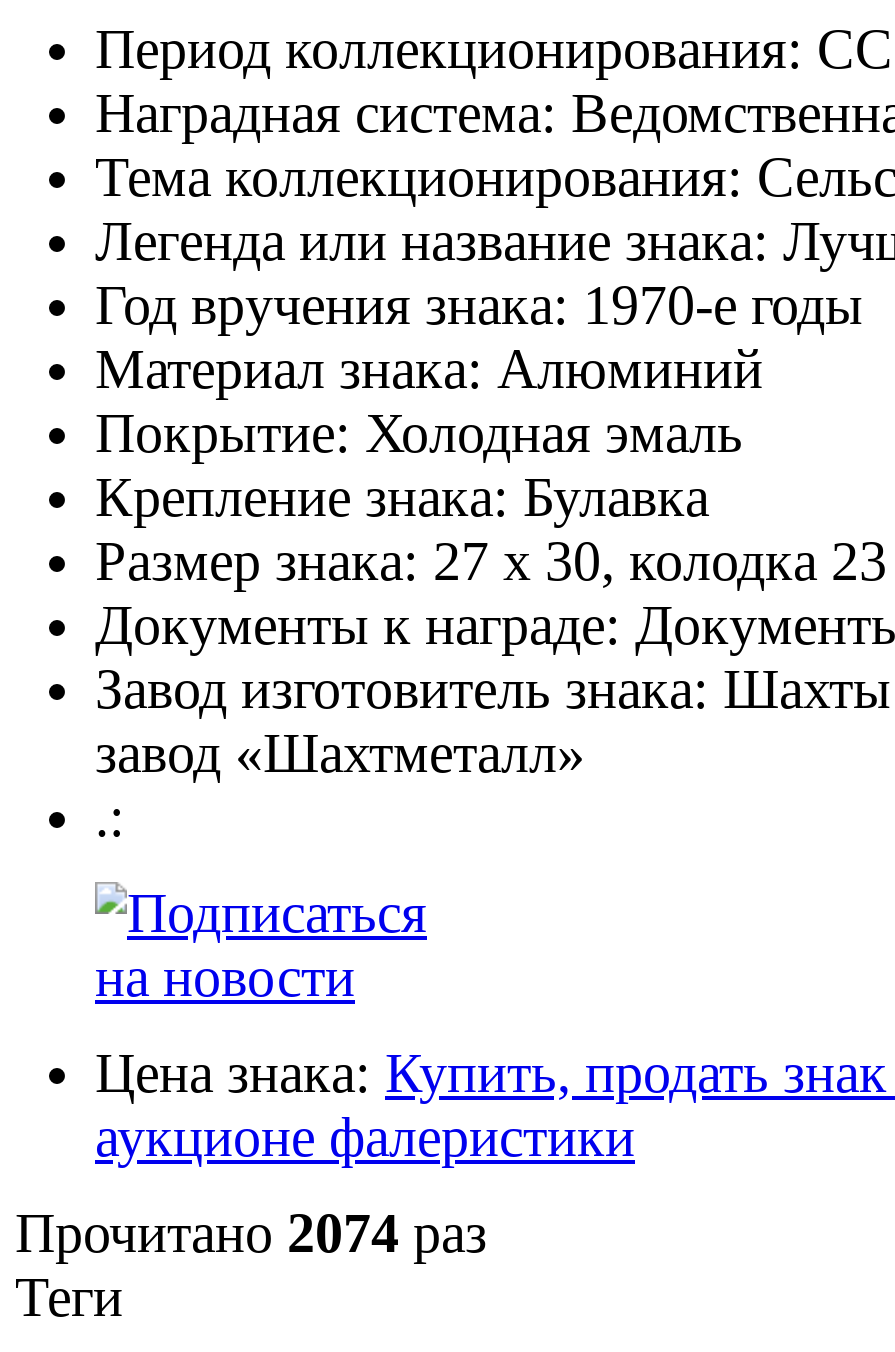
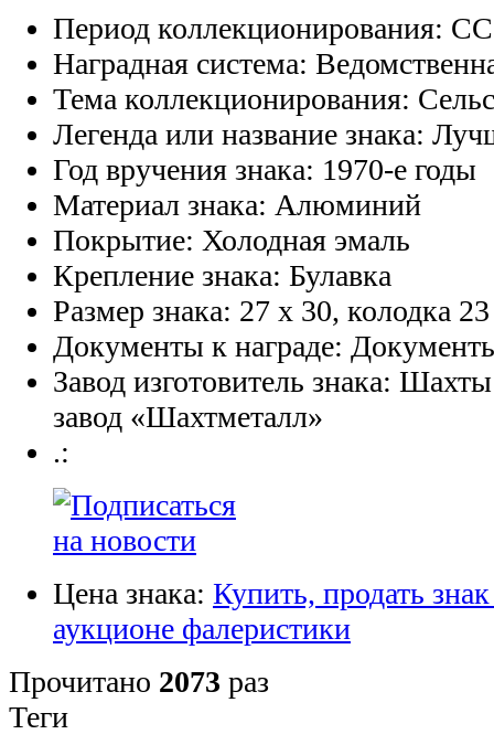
[15,1202,487,1264] Прочитано 2074 раз -> [9,665,269,699] Прочитано 2073 раз

